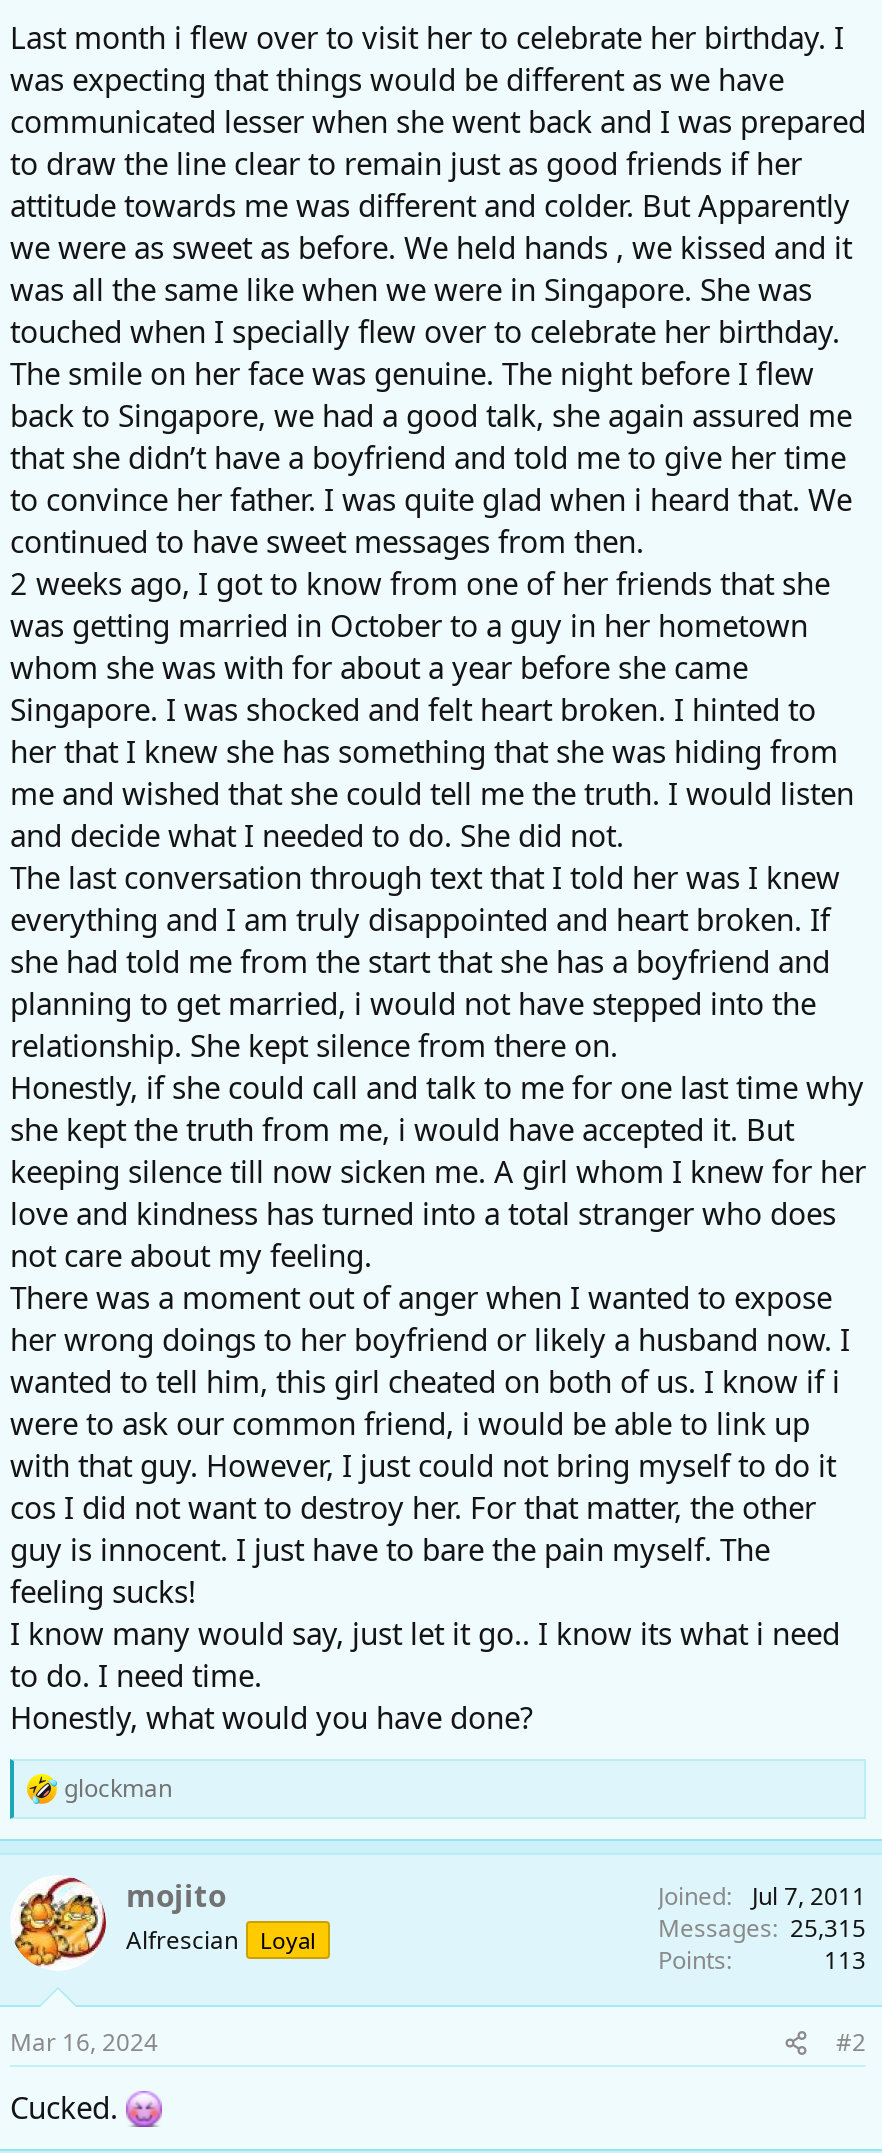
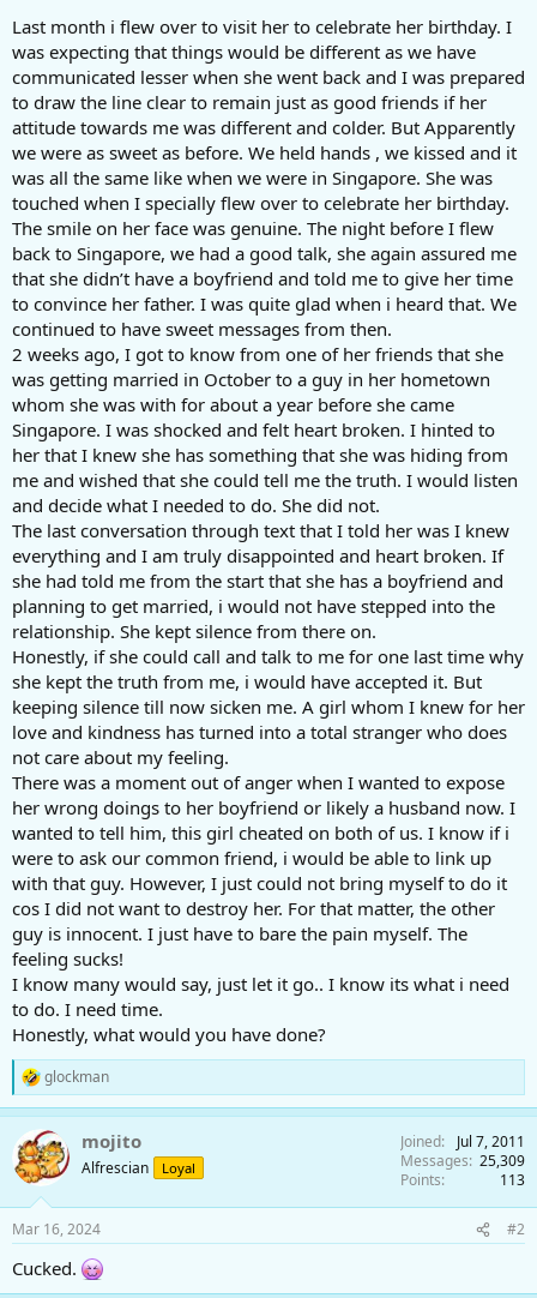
[658,1910,866,1944] Messages 25,315 -> [400,1150,525,1170] Messages 25,309

